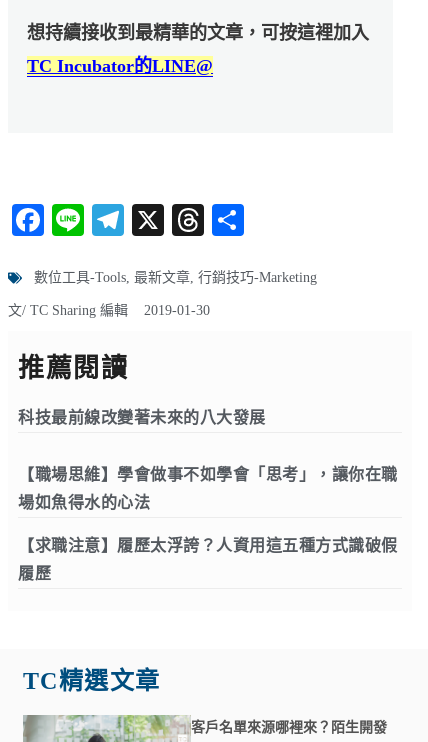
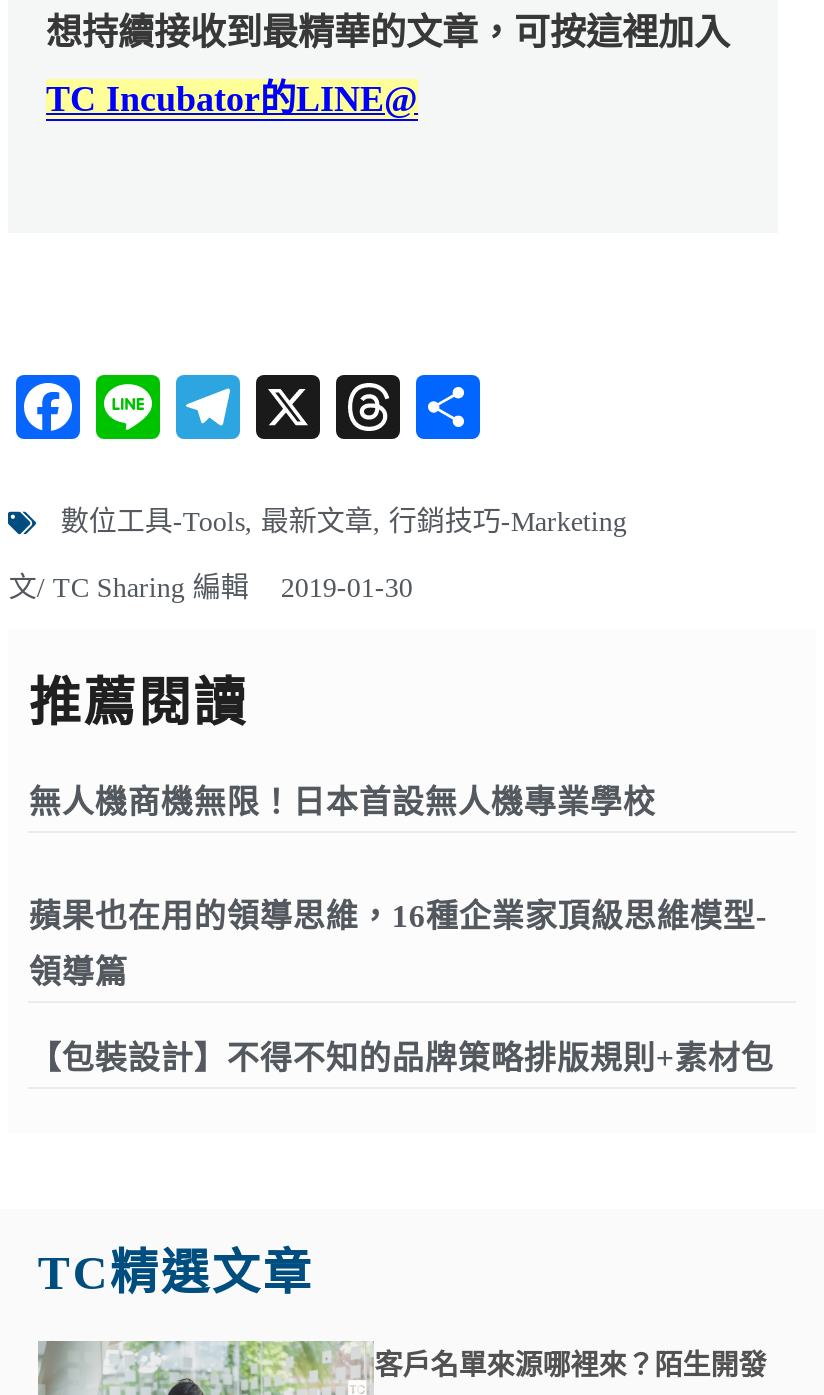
[18,409,398,582] 科技最前線改變著未來的八大發展 | 【職場思維】學會做事不如學會「思考」，讓你在職 | 場如魚得水的心法 | 【求職注意】履歷太浮誇？人資用這五種方式識破假 | 履歷 -> [29,785,774,1075] 無人機商機無限！日本首設無人機專業學校 | 蘋果也在用的領導思維，16種企業家頂級思維模型- | 領導篇 | 【包裝設計】不得不知的品牌策略排版規則+素材包

